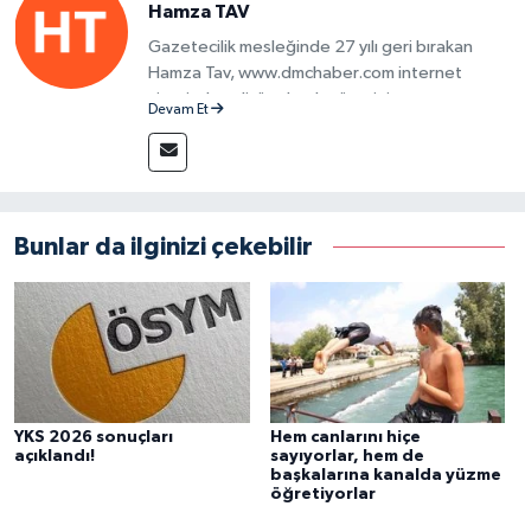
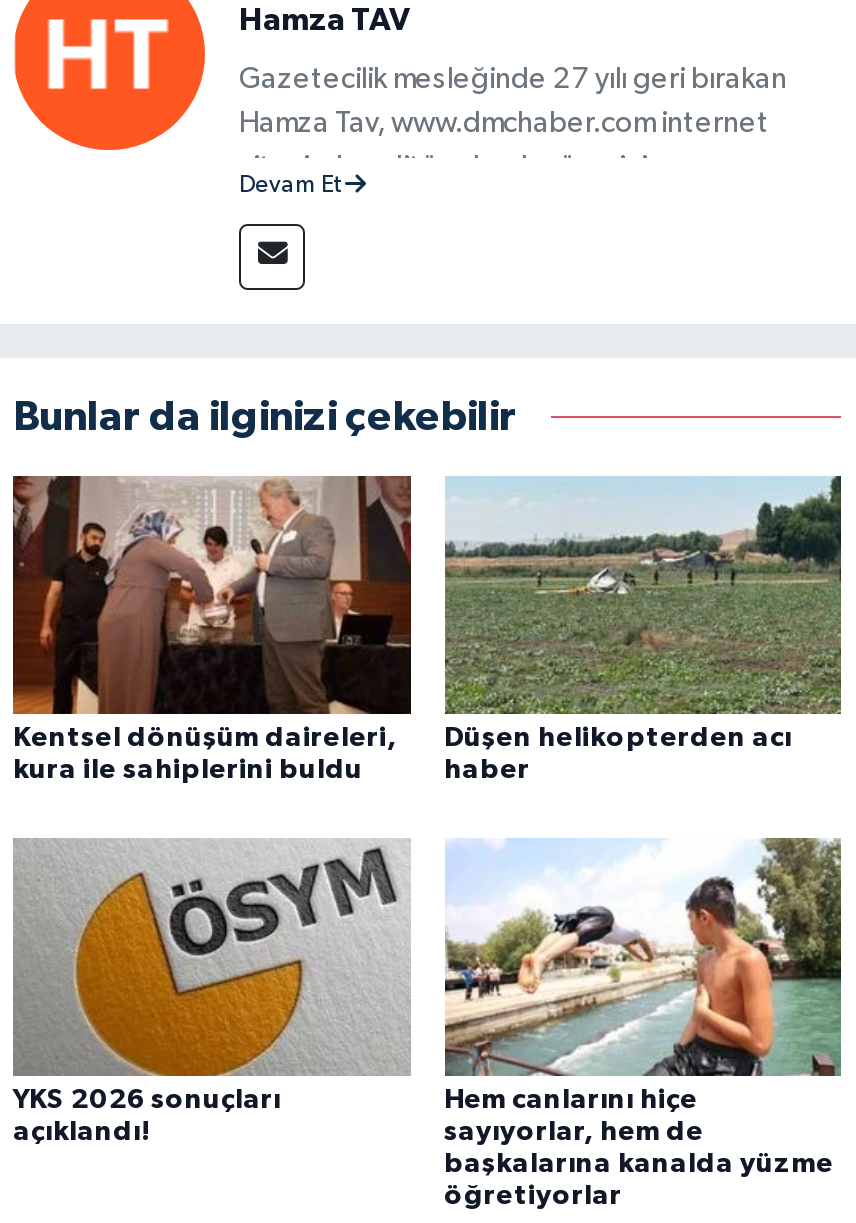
none -> [11,474,413,785] [image] | Kentsel dönüşüm daireleri, | kura ile sahiplerini buldu
none -> [443,476,841,785] [image] | Düşen helikopterden acı | haber

